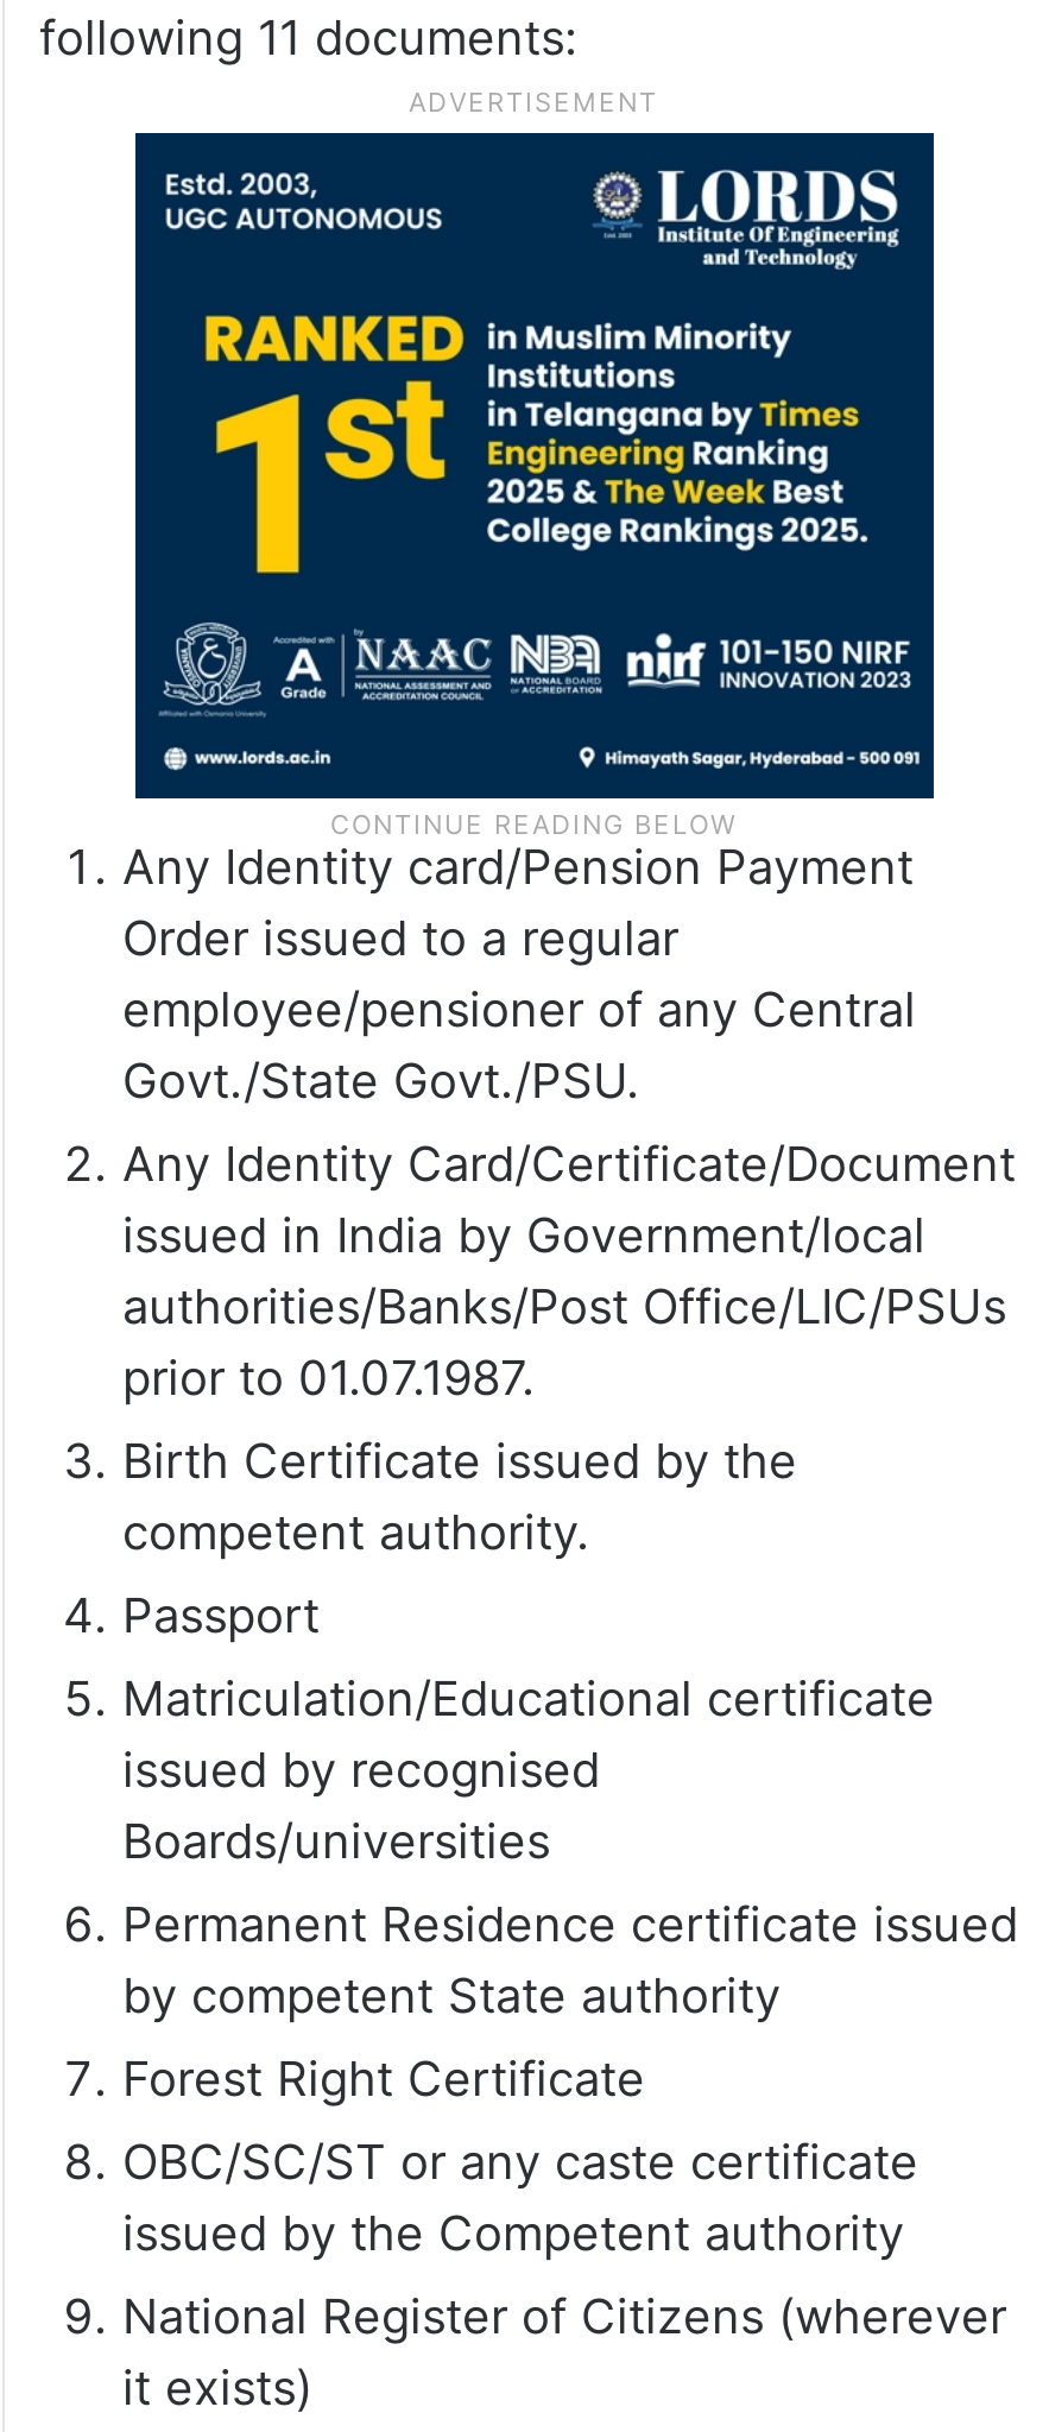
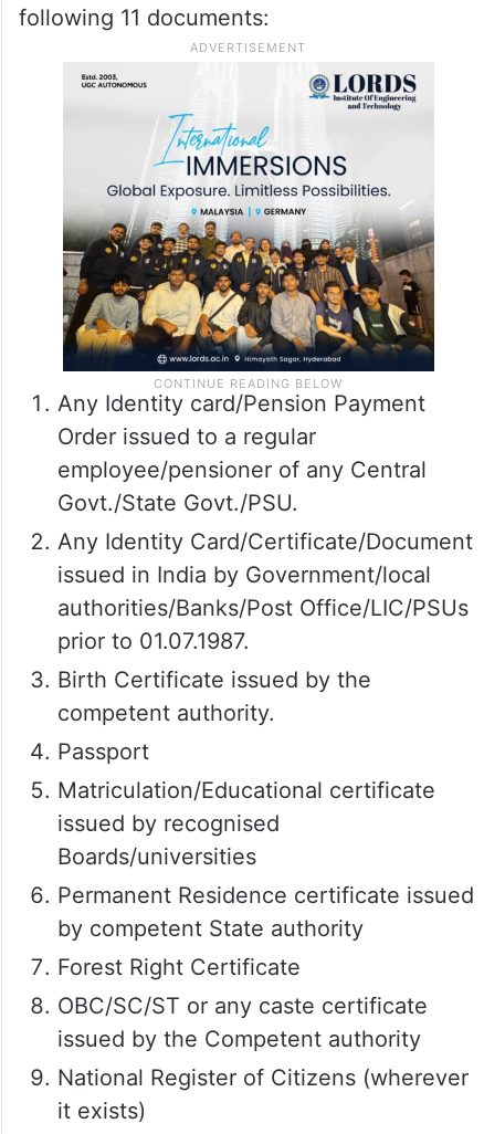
[133,131,936,796] [image] -> [62,62,435,370] [image]

